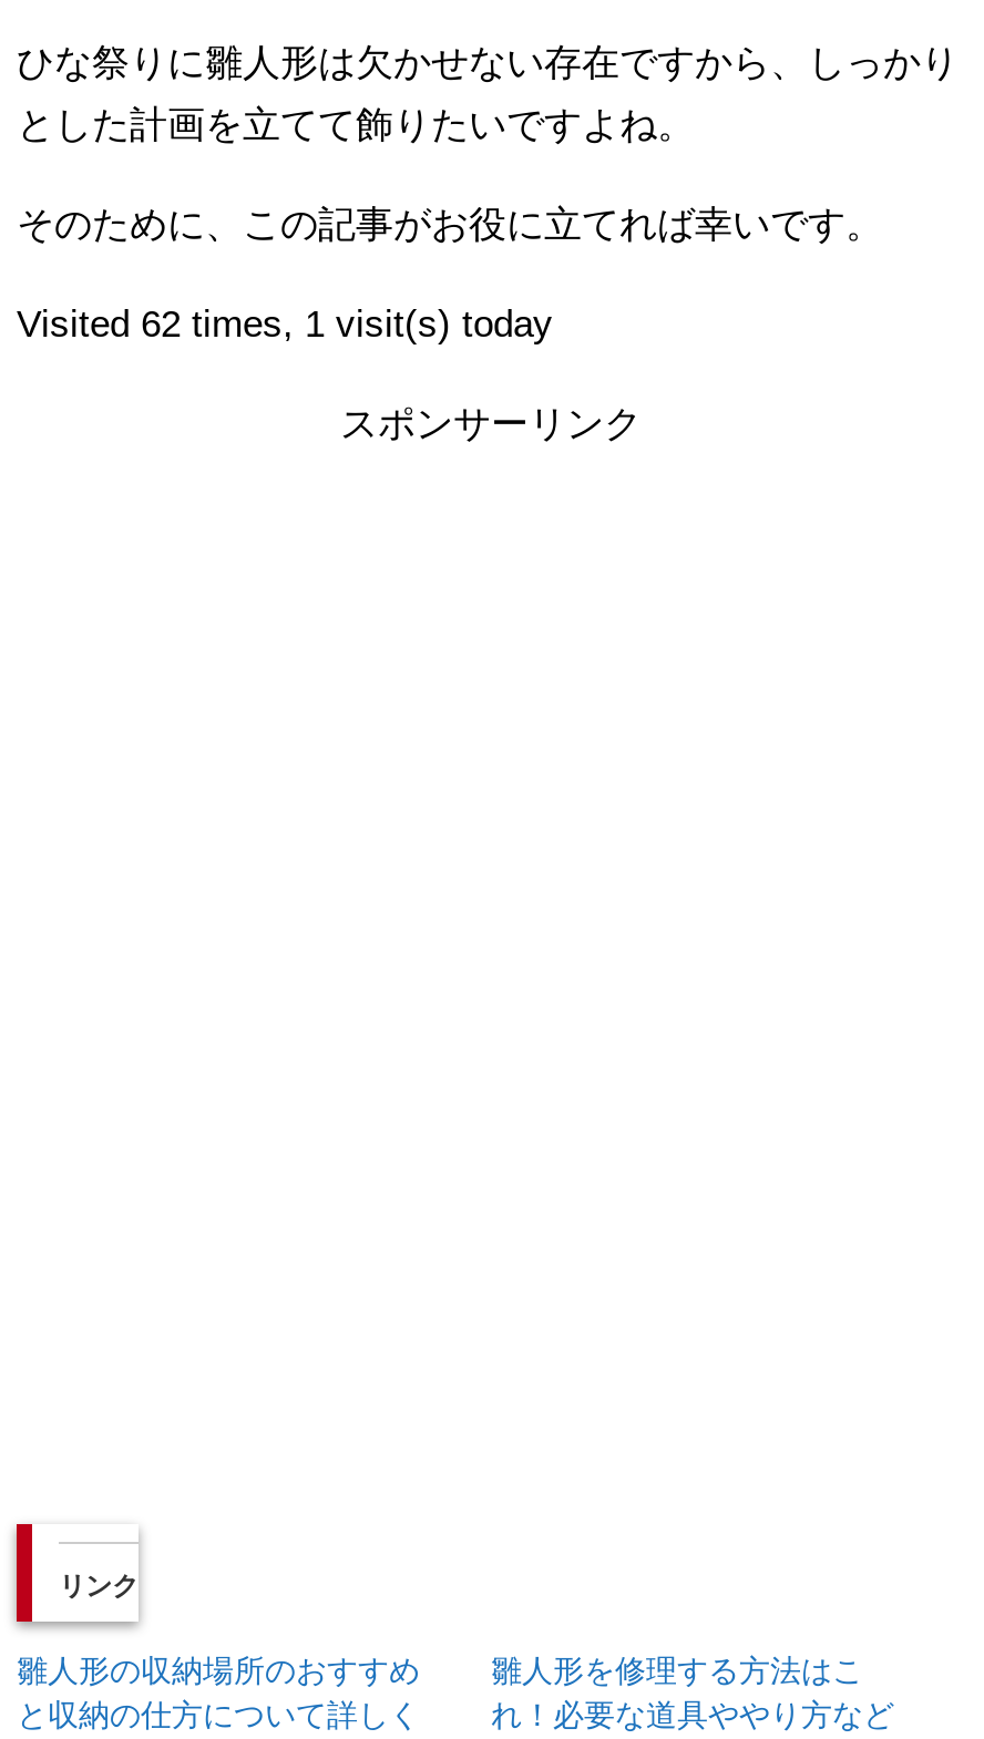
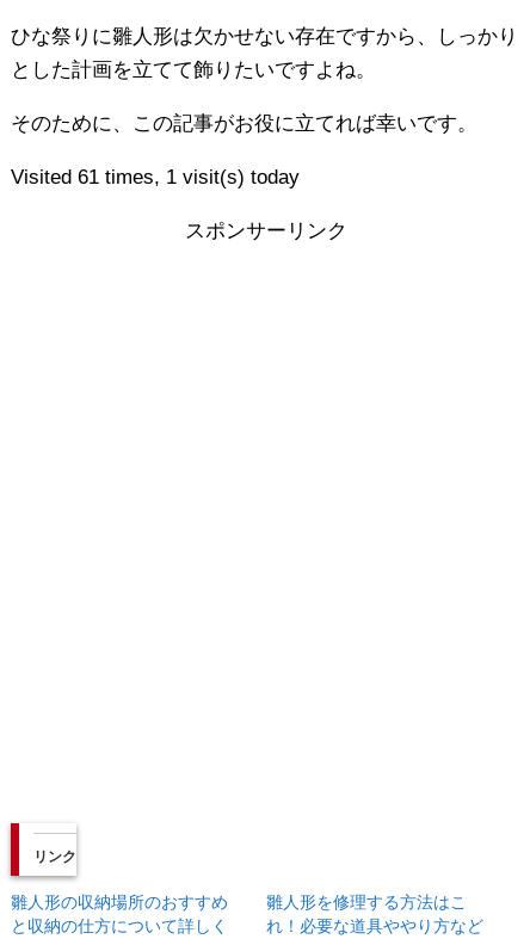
[17,303,553,346] Visited 62 times, 1 visit(s) today -> [11,166,300,189] Visited 61 times, 1 visit(s) today

